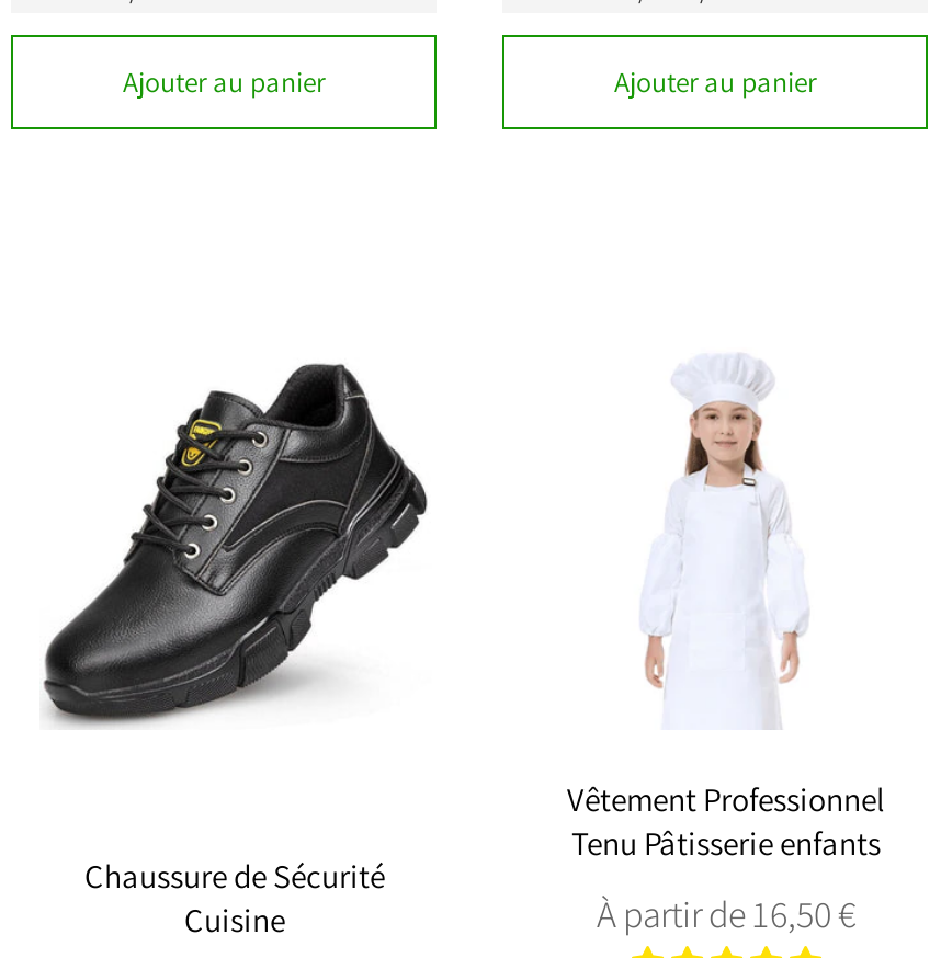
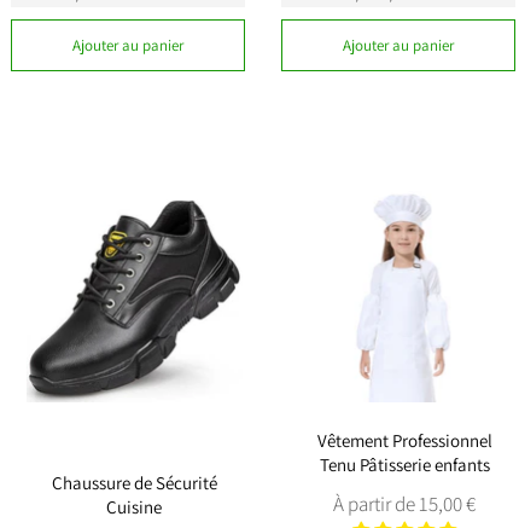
[597,889,855,938] À partir de 16,50 € -> [333,490,476,517] À partir de 15,00 €

